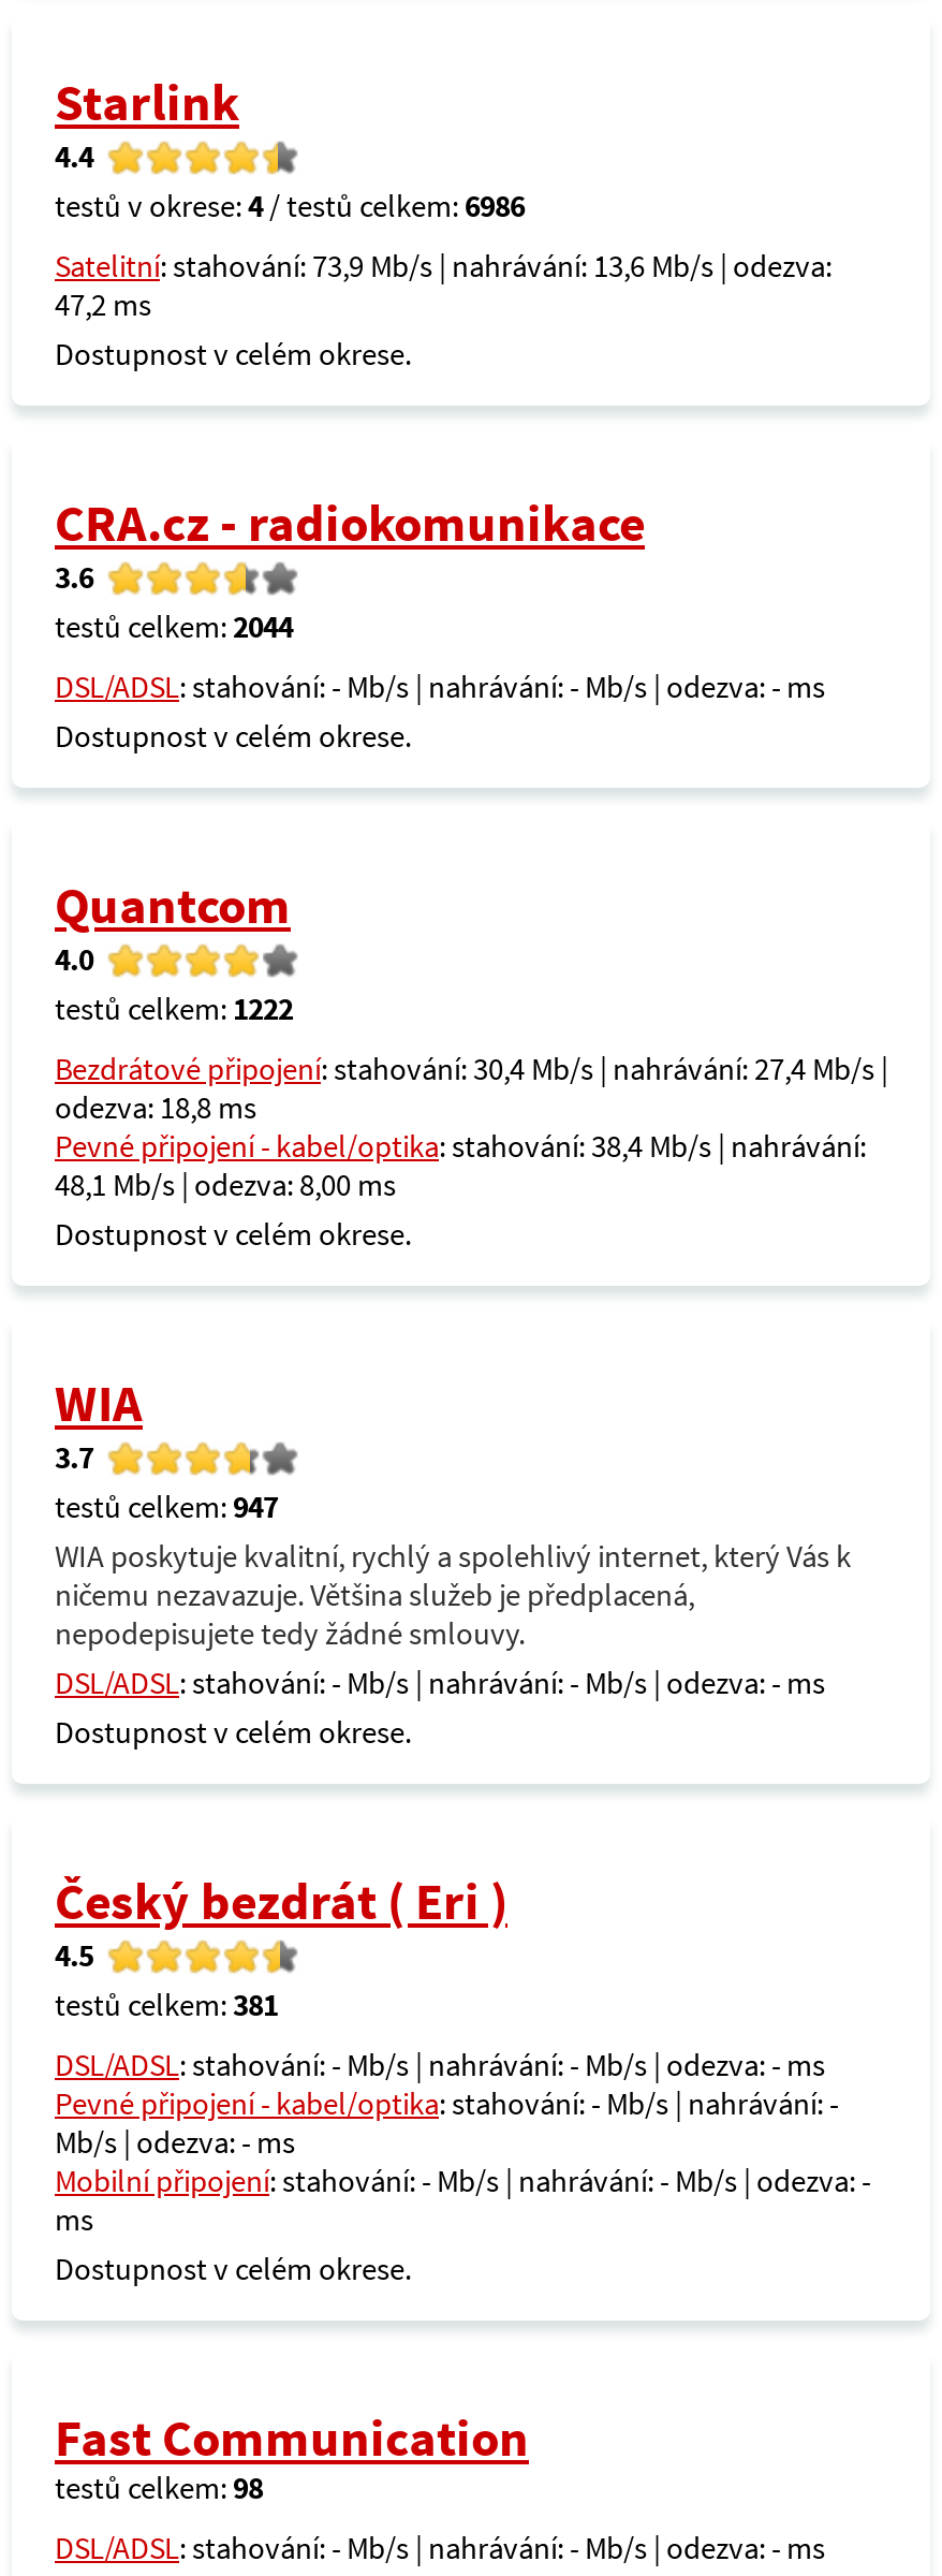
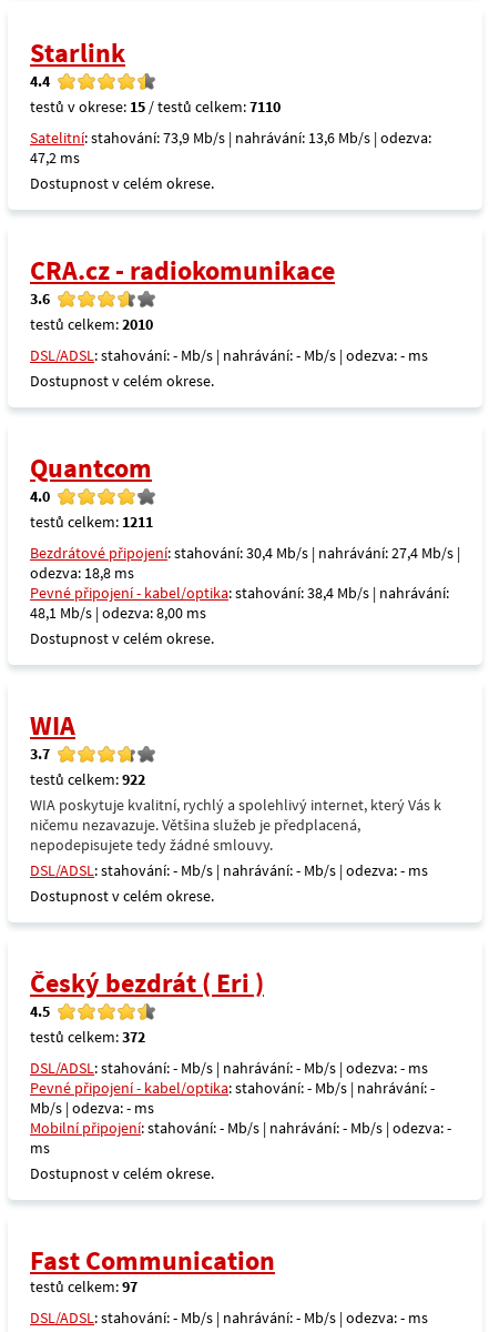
[55,187,525,225] testů v okrese: 4 / testů celkem: 6986 -> [30,97,281,117] testů v okrese: 15 / testů celkem: 7110
[55,608,293,646] testů celkem: 2044 -> [30,314,153,334] testů celkem: 2010
[55,990,293,1028] testů celkem: 1222 -> [30,512,153,532] testů celkem: 1211
[55,1488,278,1526] testů celkem: 947 -> [30,769,145,789] testů celkem: 922
[55,1986,278,2024] testů celkem: 381 -> [30,1027,145,1047] testů celkem: 372
[55,2469,263,2507] testů celkem: 98 -> [30,1276,137,1296] testů celkem: 97

